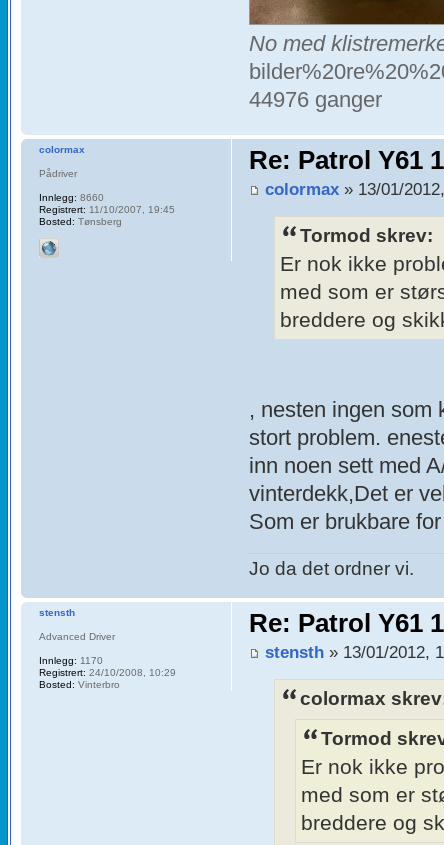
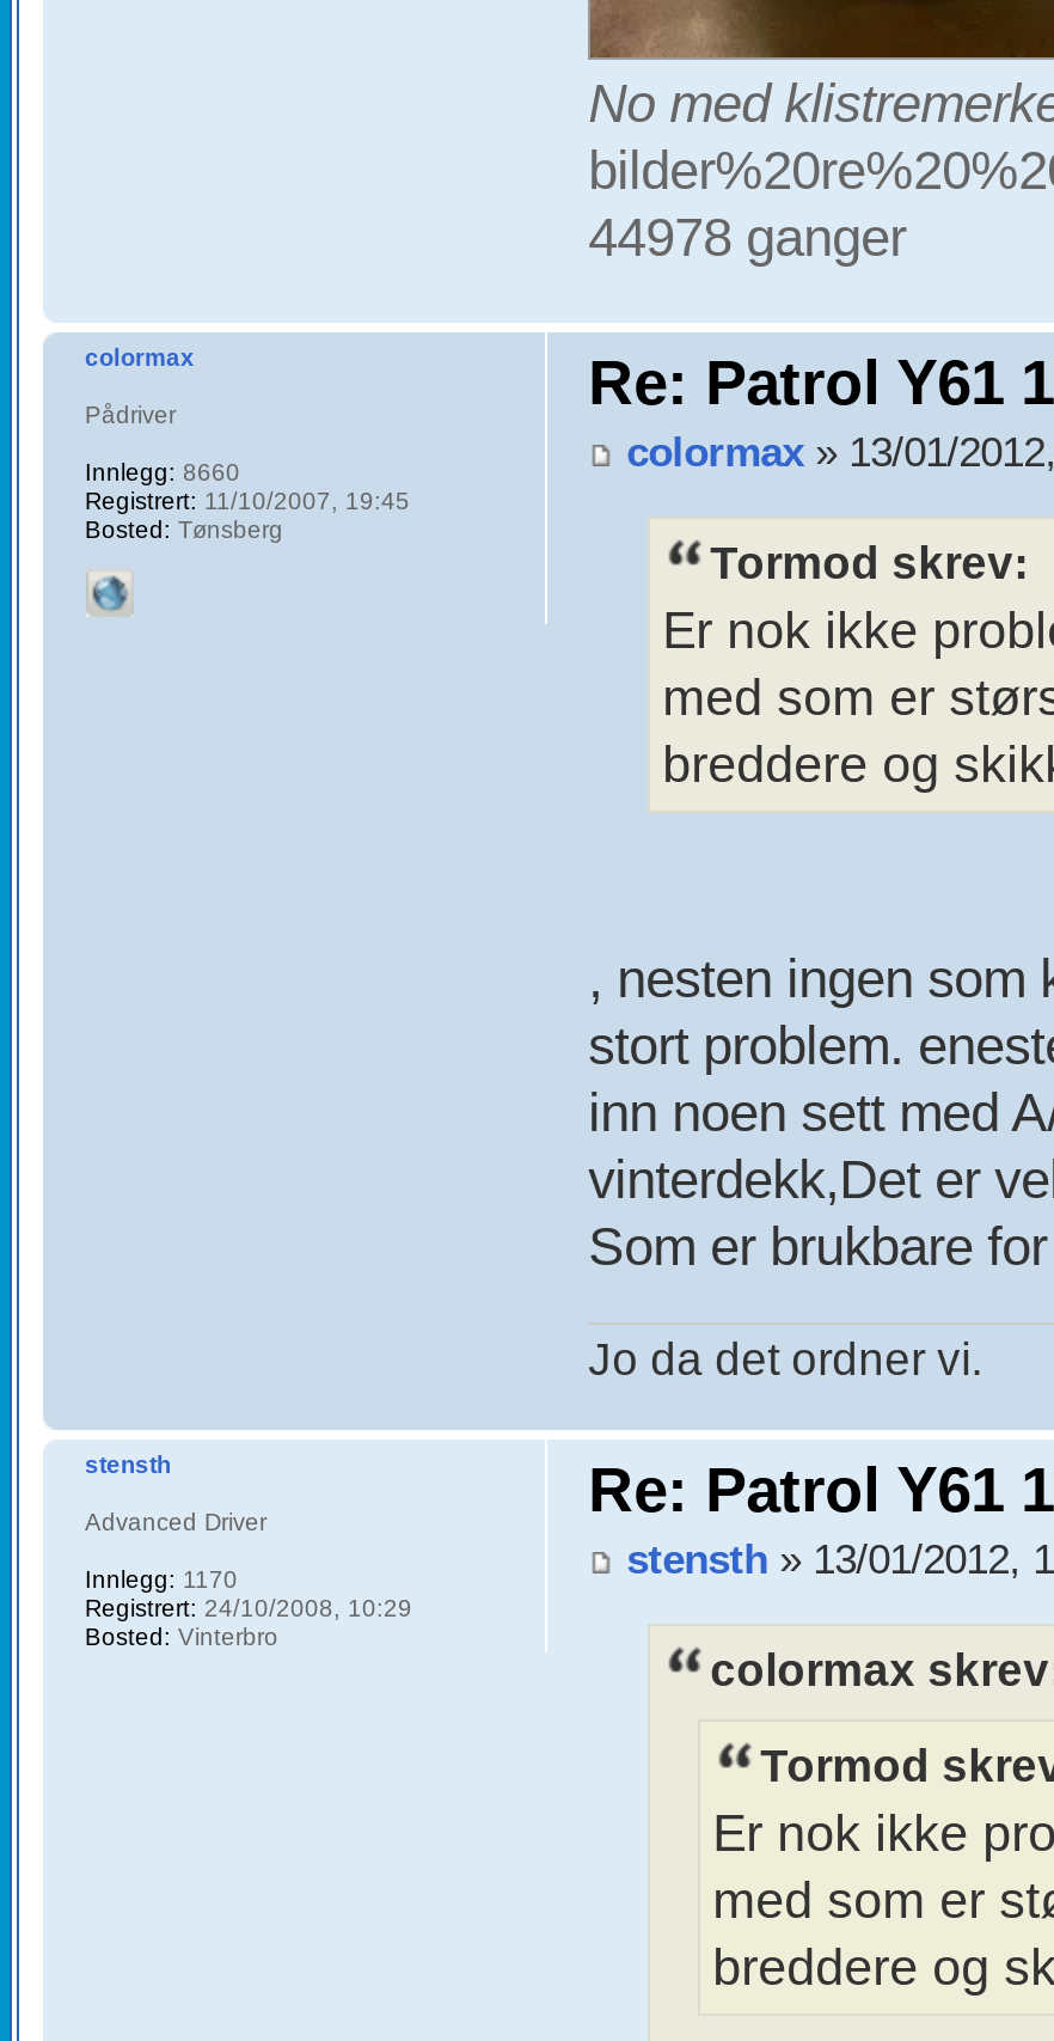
[249,87,382,112] 44976 ganger -> [588,208,906,268] 44978 ganger

